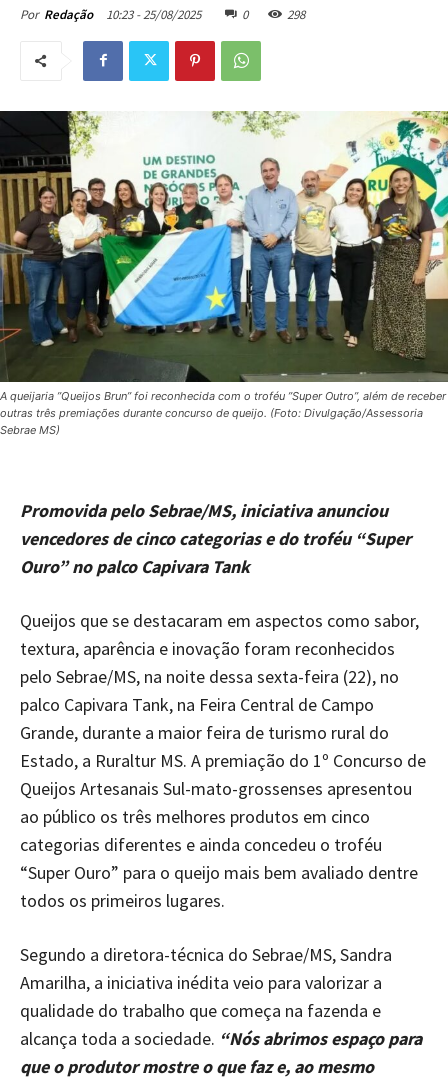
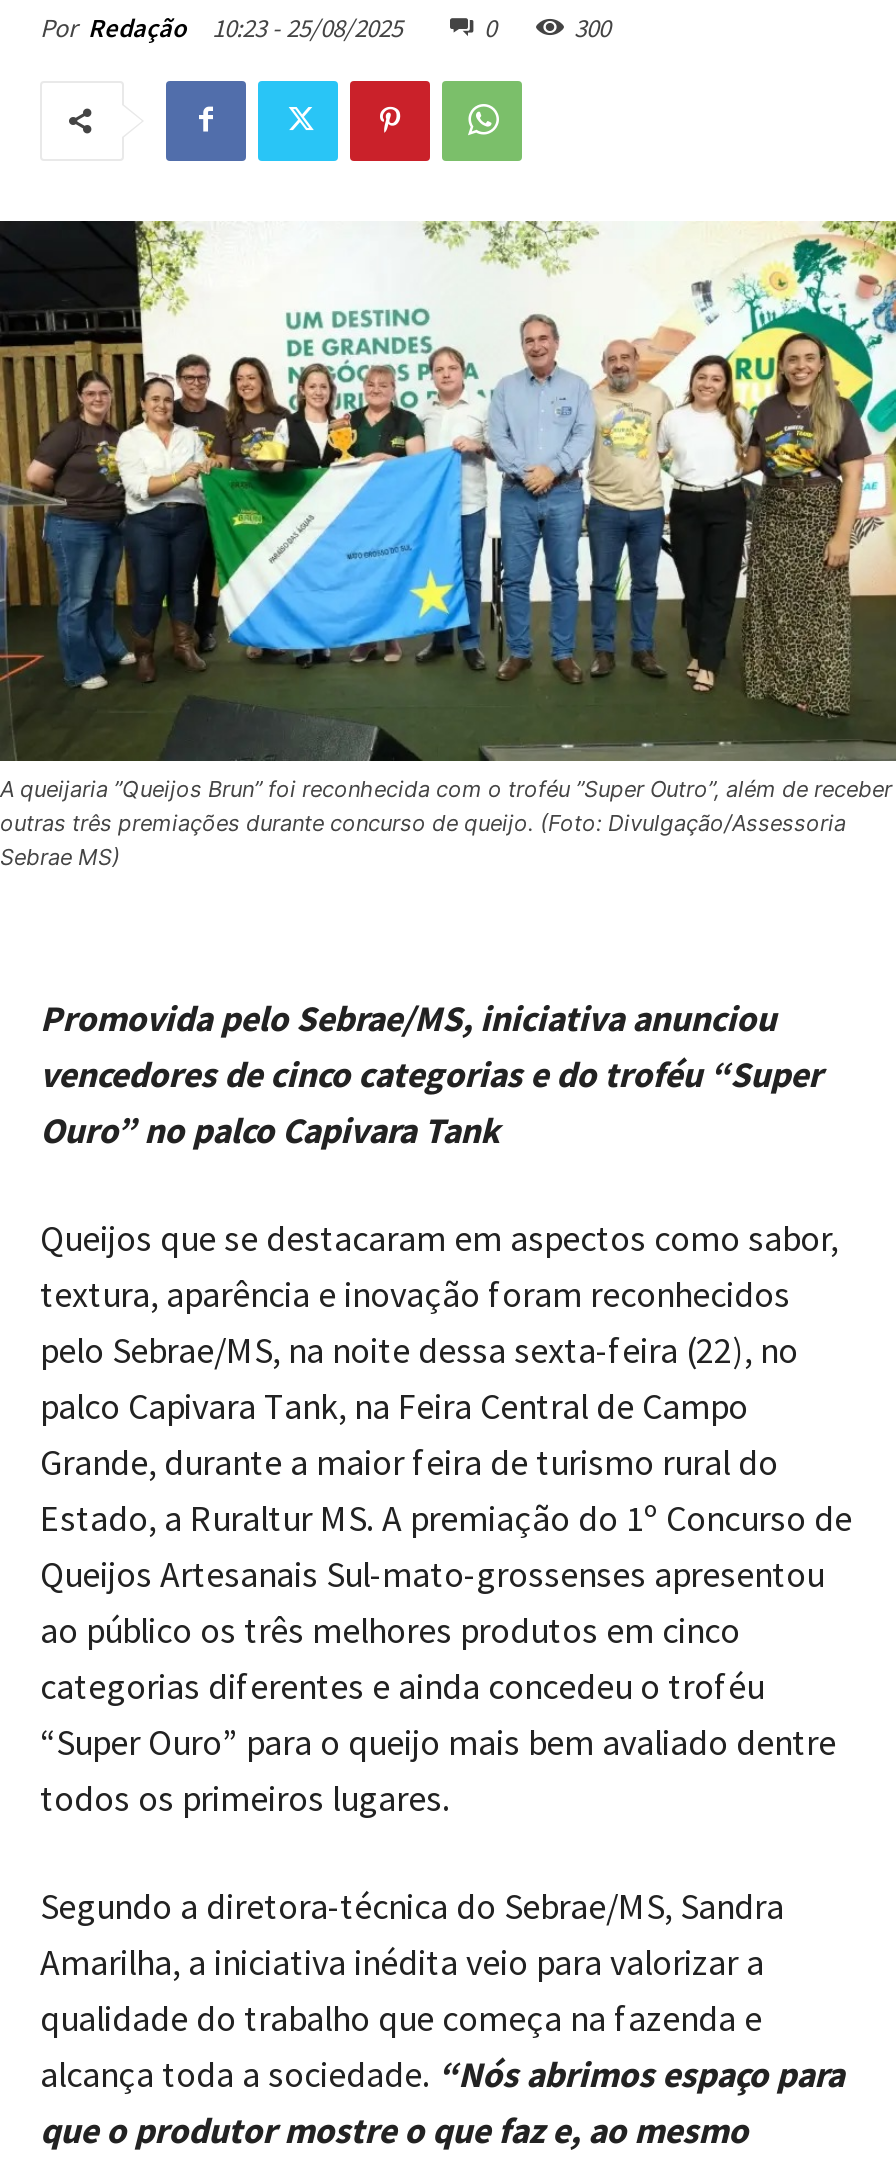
[287,5,305,22] 298 -> [574,10,610,44] 300

